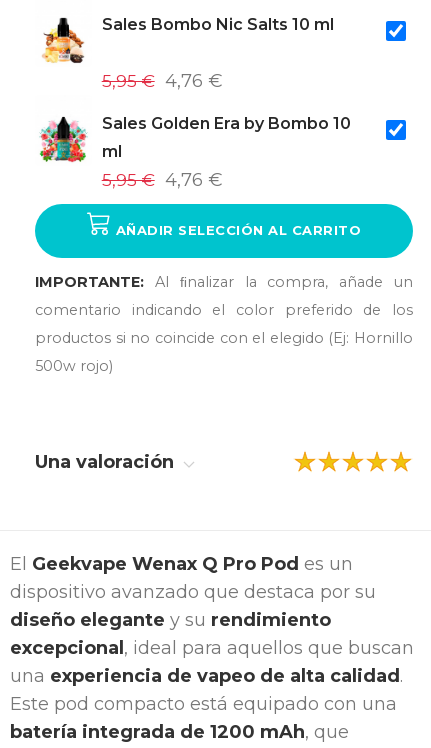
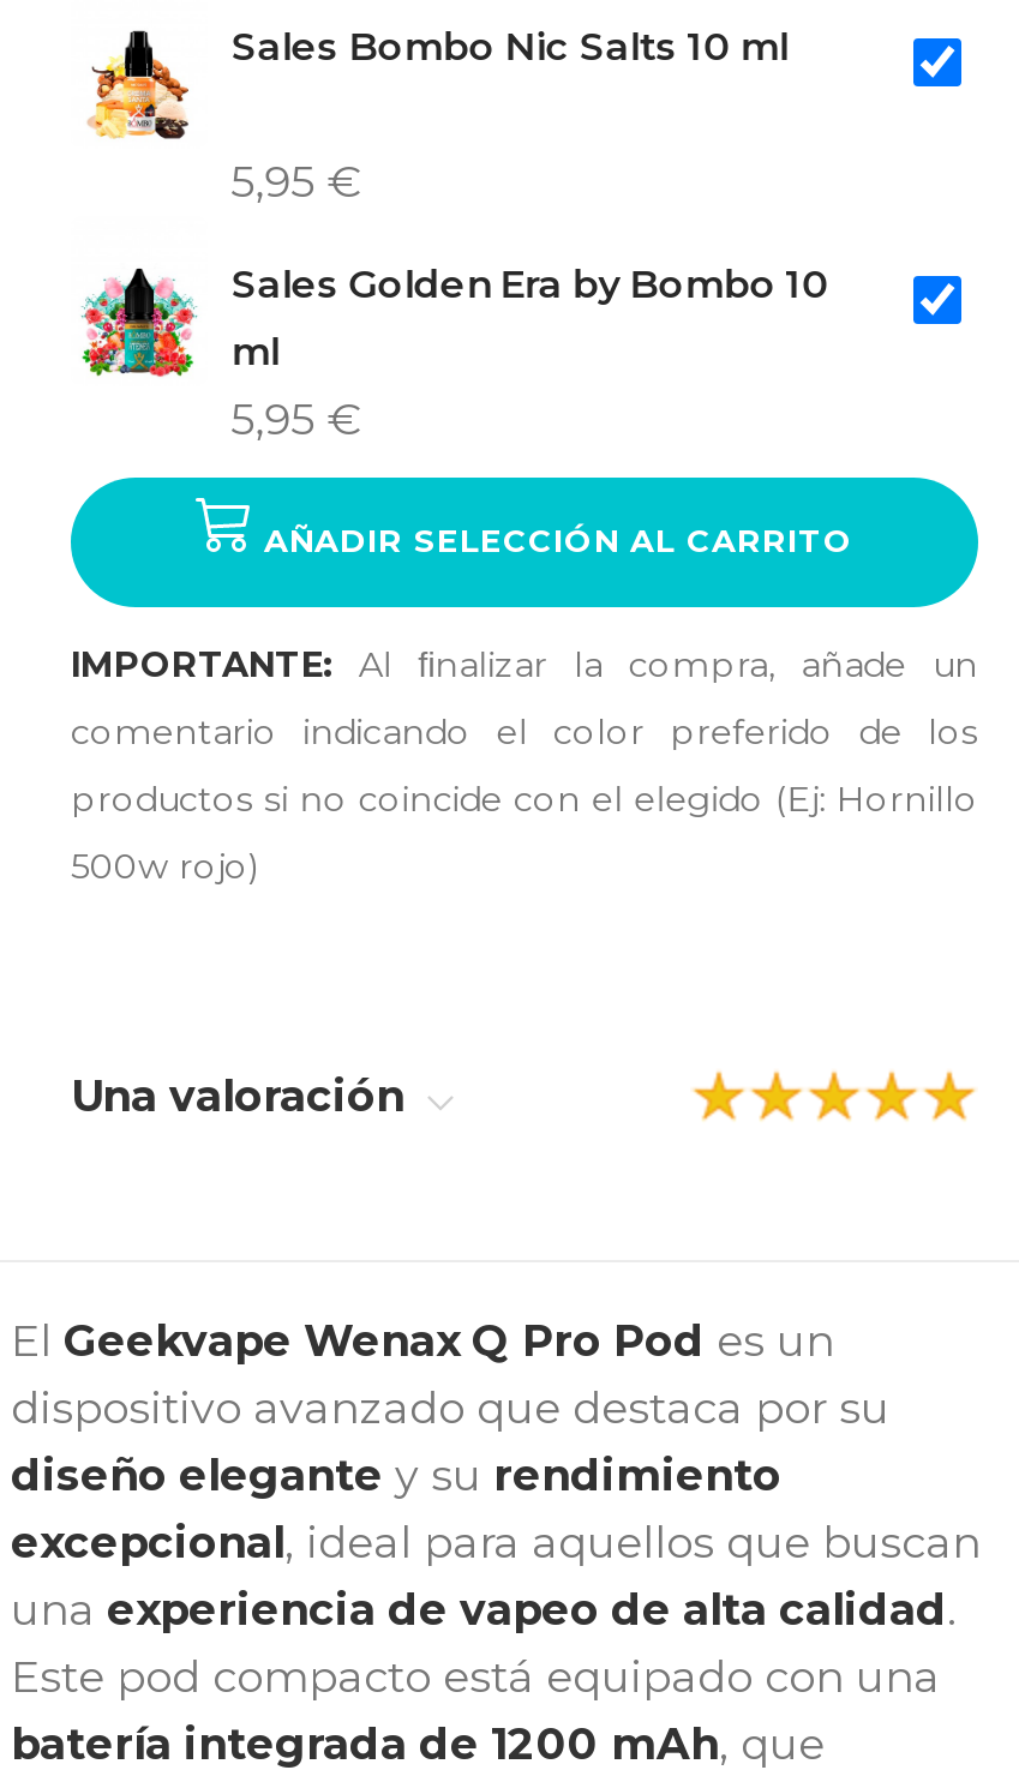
[102,70,223,92] 5,95 € 4,76 € -> [231,156,363,209] 5,95 €
[102,169,223,191] 5,95 € 4,76 € -> [231,393,363,446] 5,95 €

